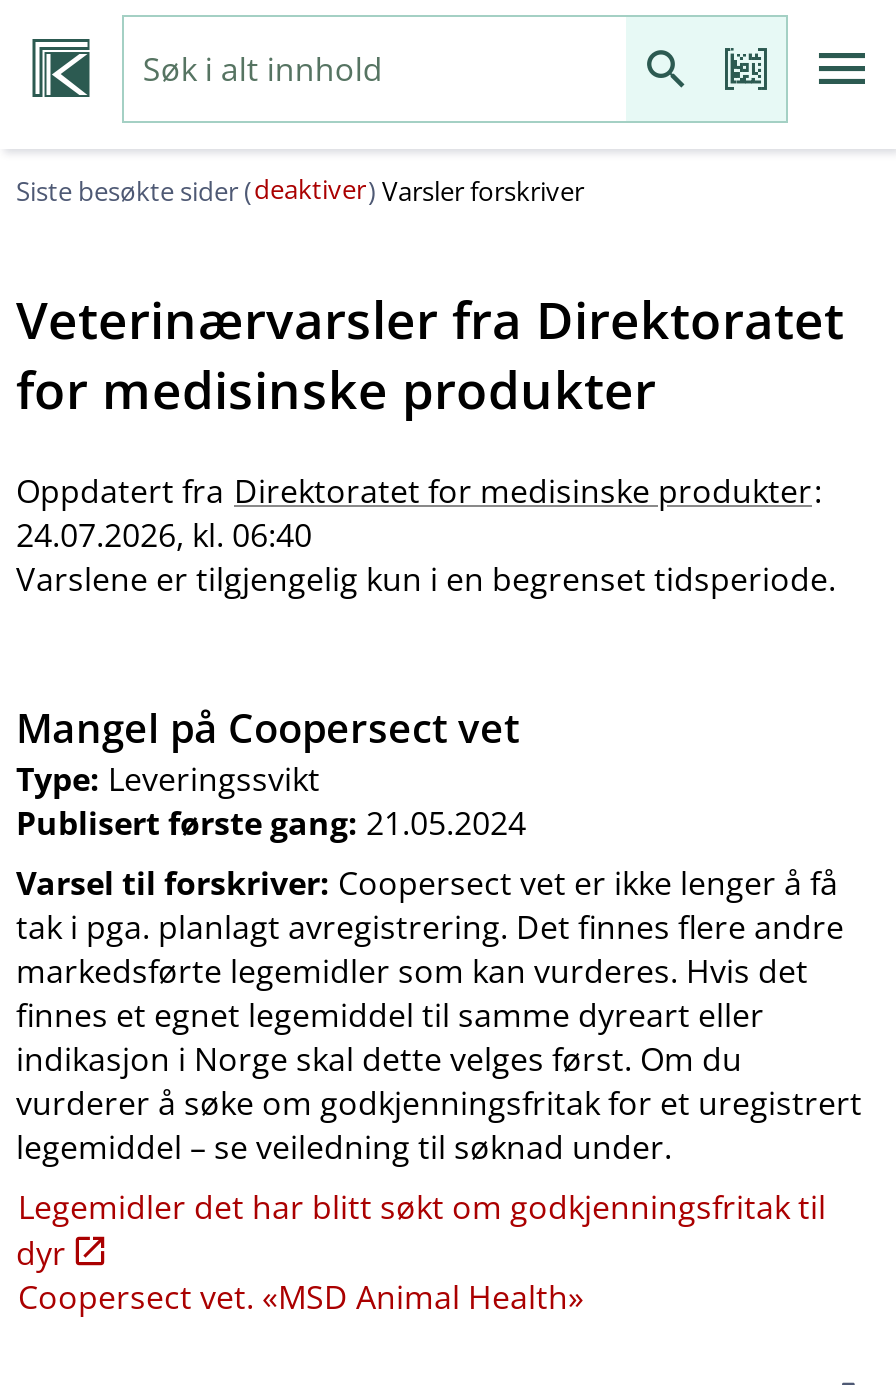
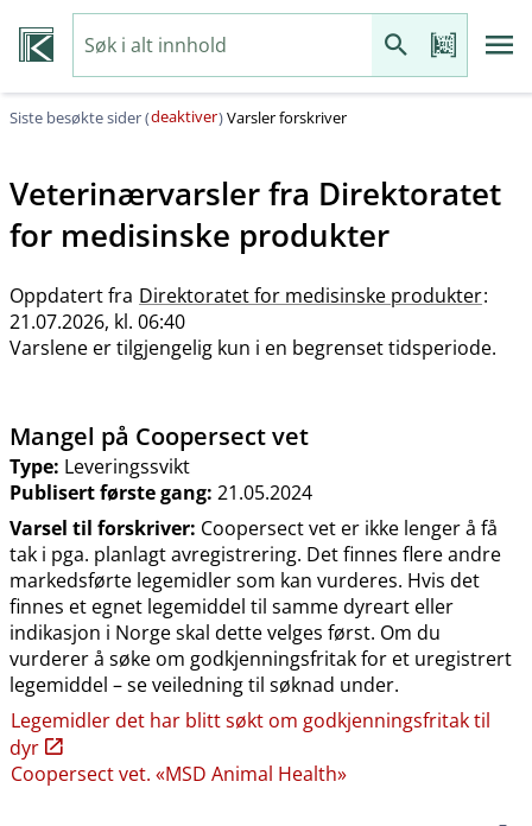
[16,513,312,557] 24.07.2026, kl. 06:40 -> [9,308,185,334] 21.07.2026, kl. 06:40

